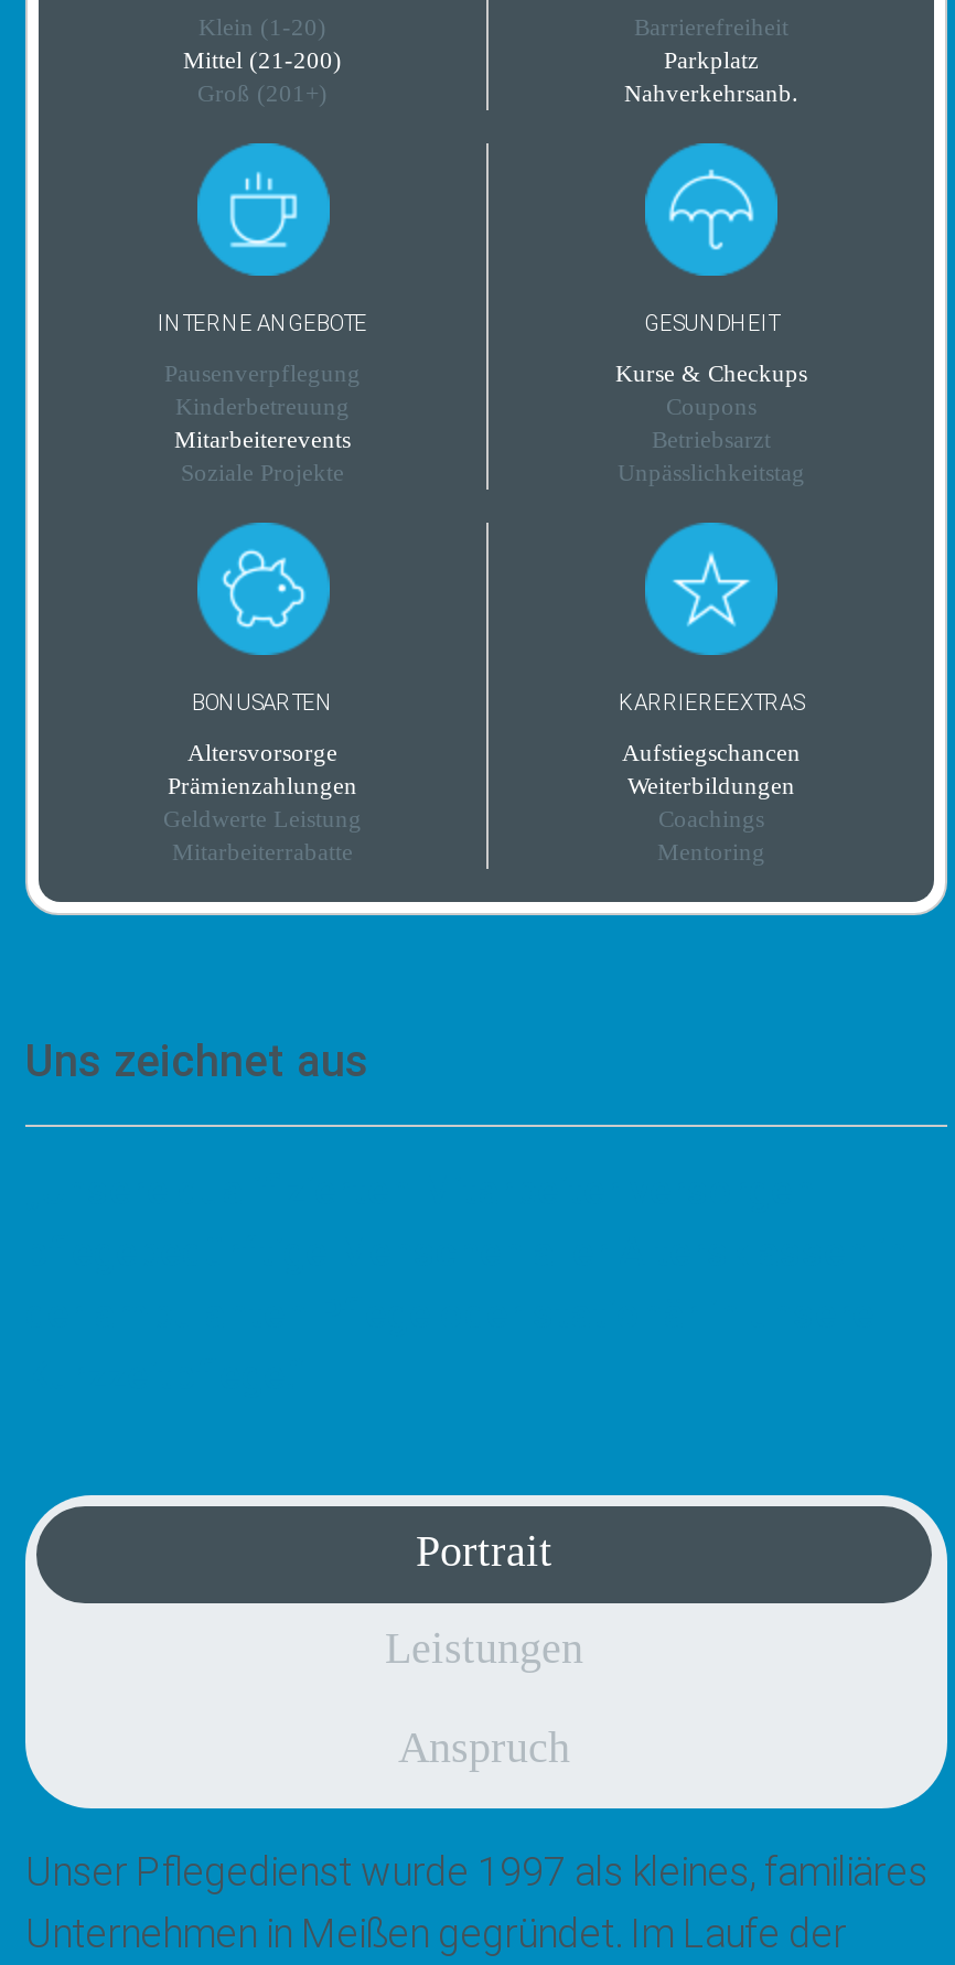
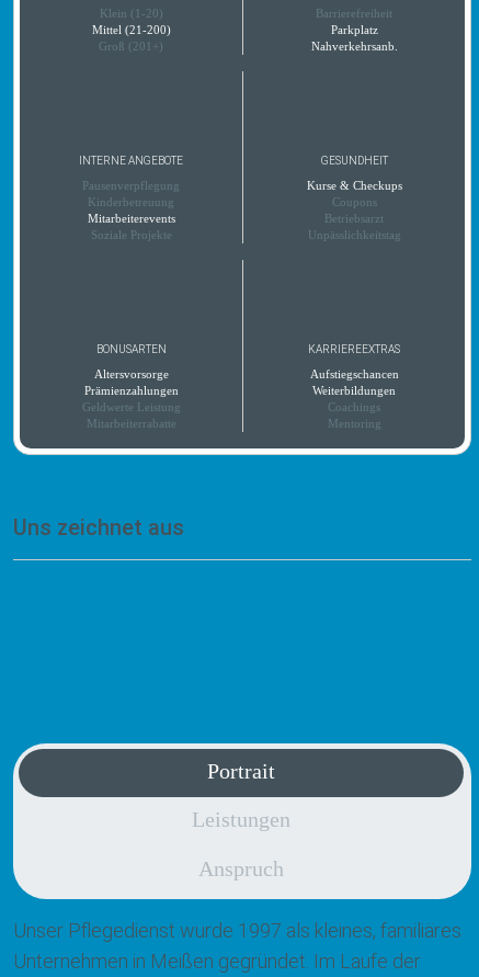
[195,141,332,278] [image] -> none
[643,141,780,278] [image] -> none
[195,520,332,657] [image] -> none
[643,520,780,657] [image] -> none

